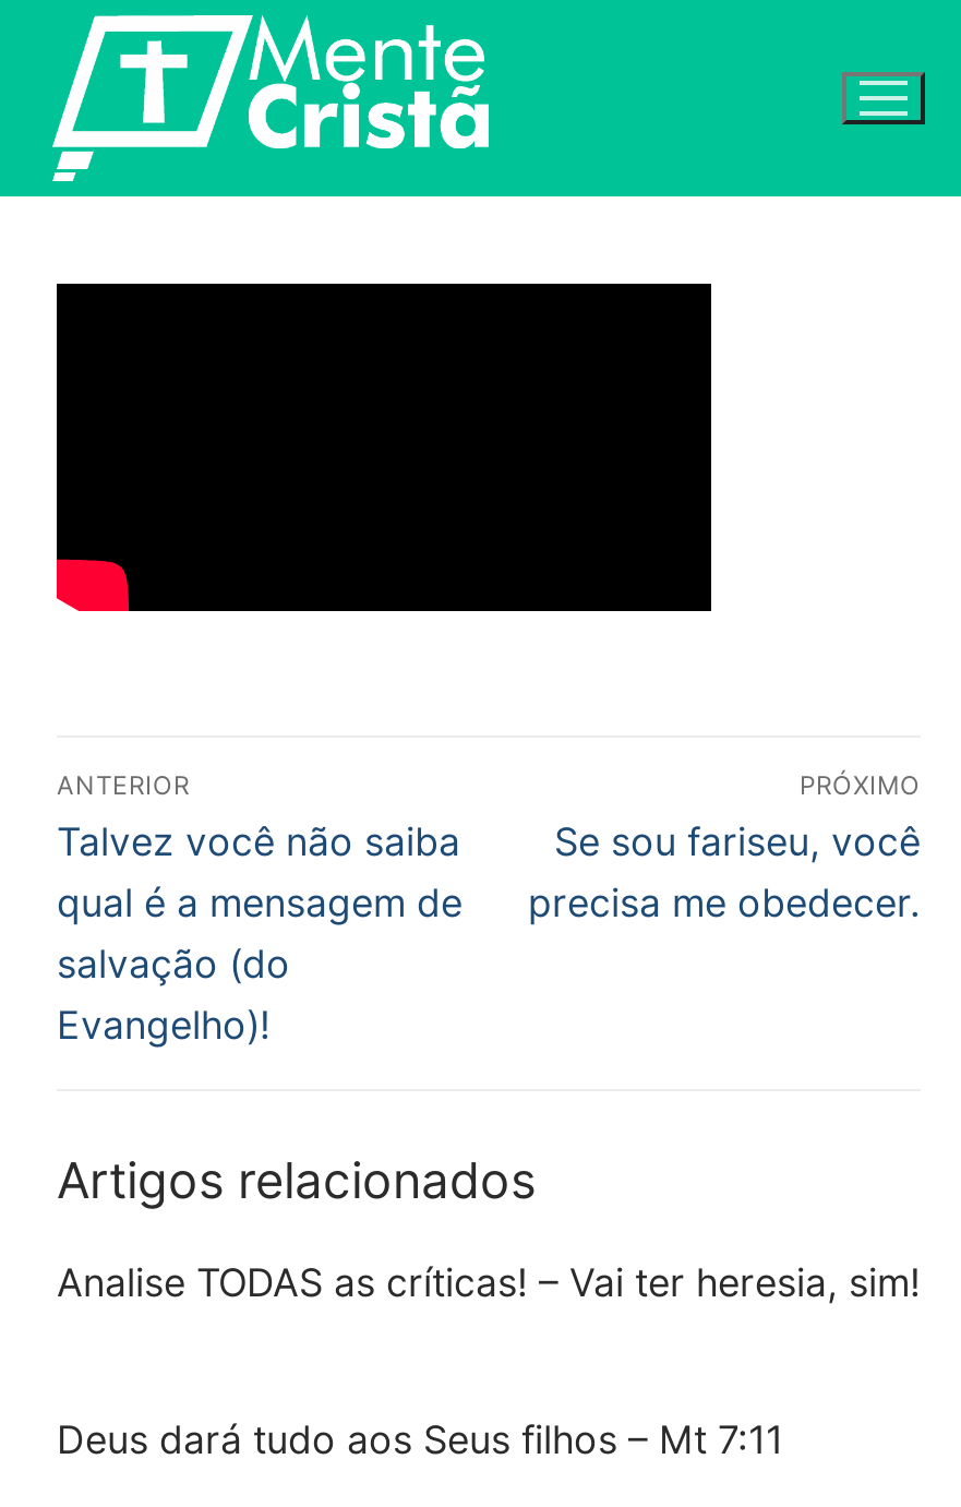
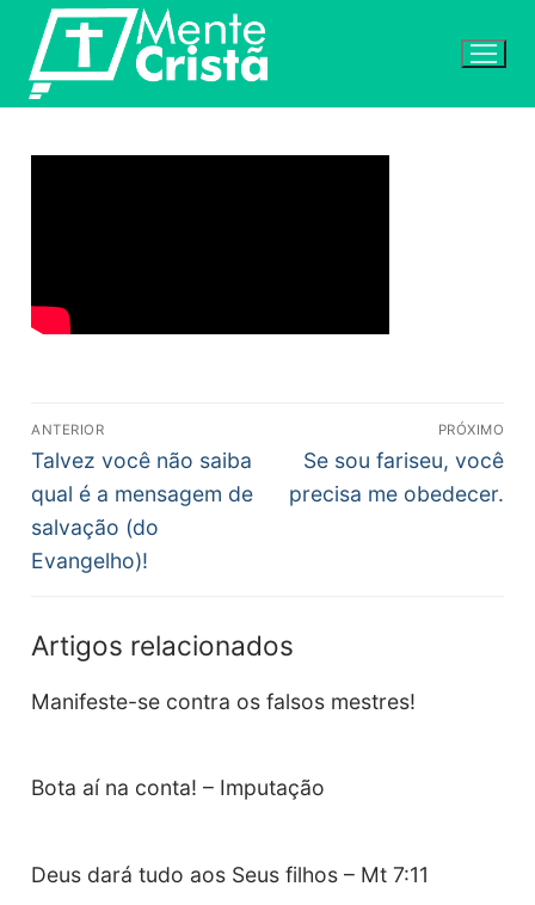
[57,1259,921,1305] Analise TODAS as críticas! – Vai ter heresia, sim! -> [31,689,416,800] Manifeste-se contra os falsos mestres! | Bota aí na conta! – Imputação

